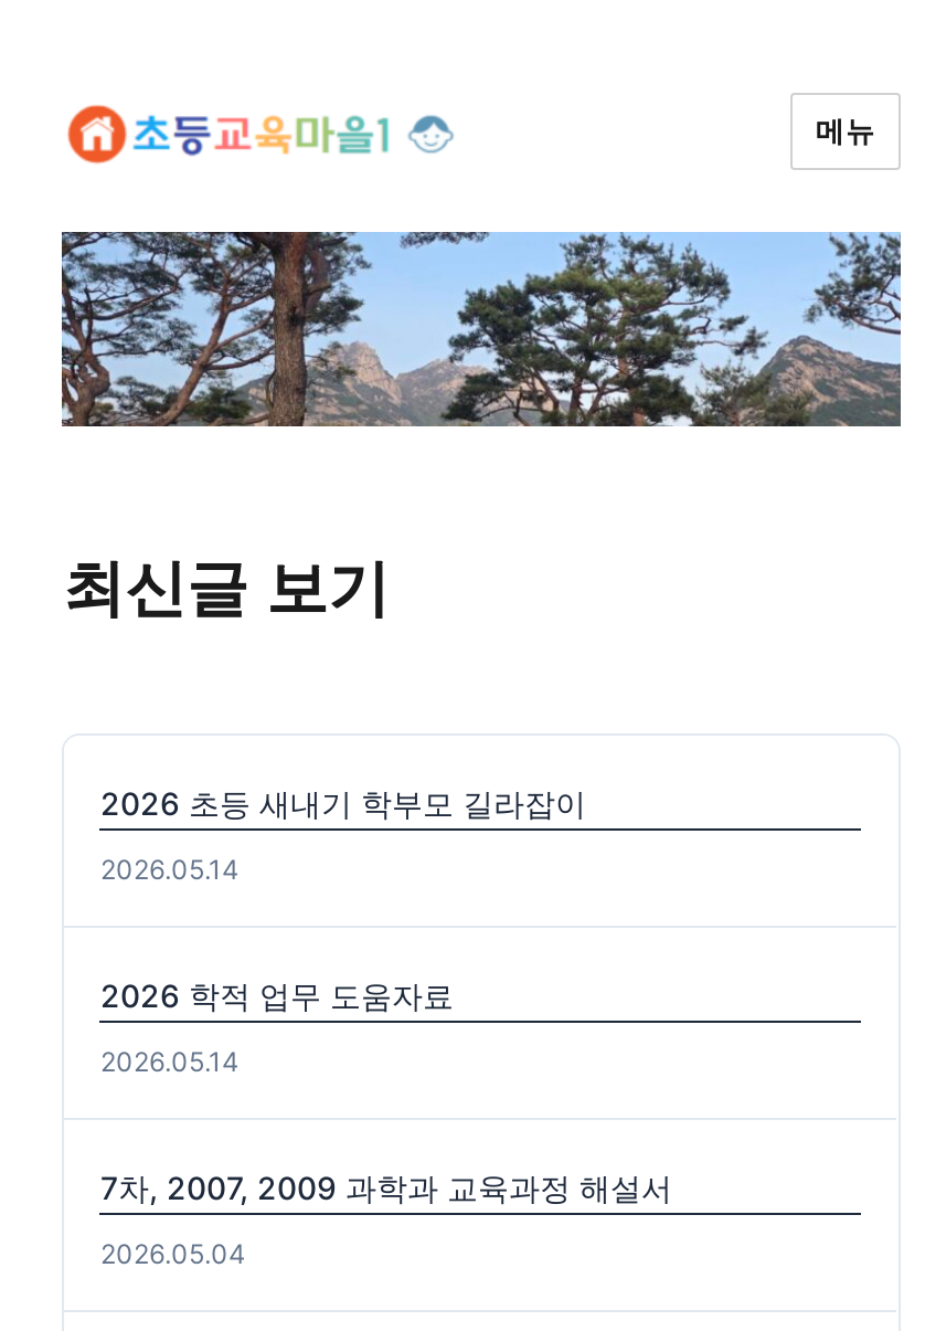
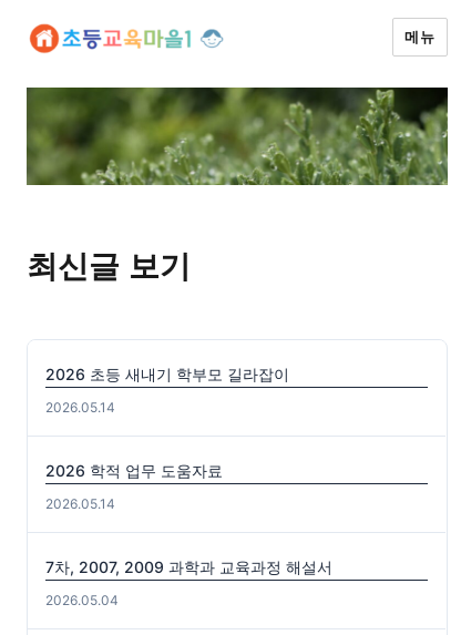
[60,230,903,429] [image] -> [25,86,449,186] [image]

